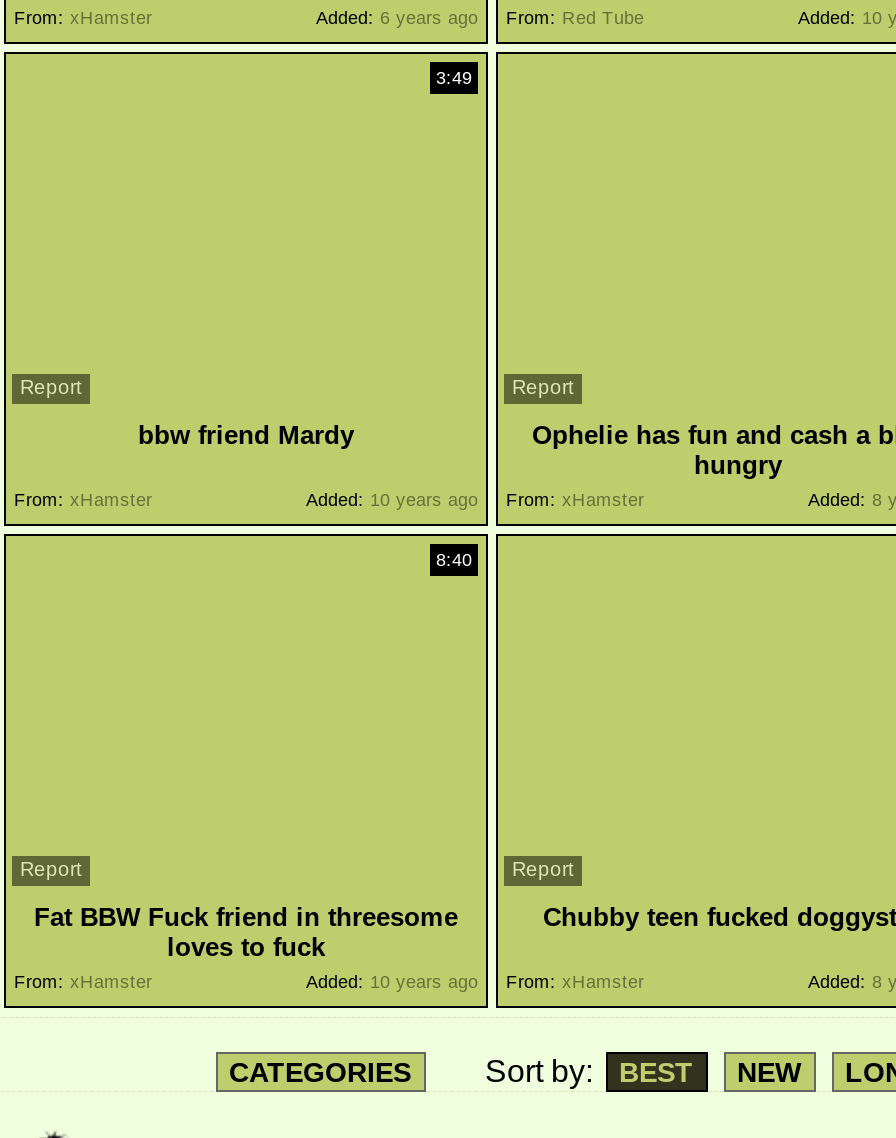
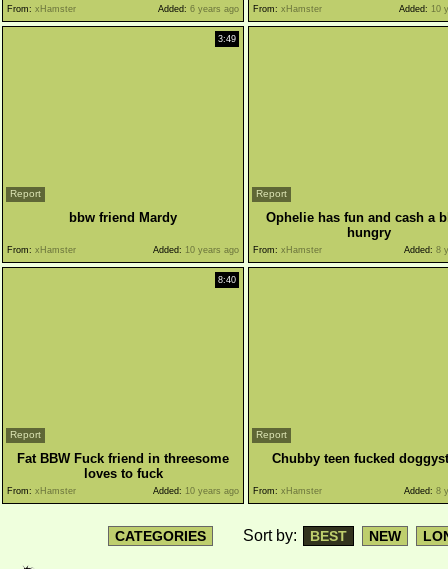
[506,8,644,28] From: Red Tube -> [253,4,322,14] From: xHamster

